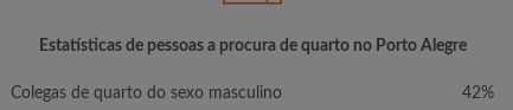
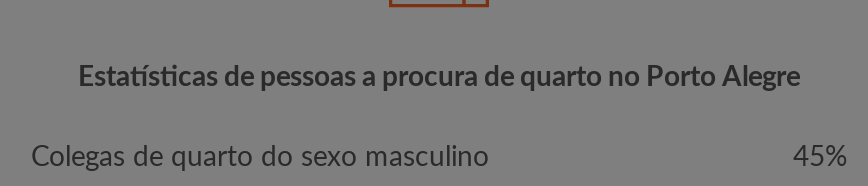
[462,85,494,102] 42% -> [793,144,847,172] 45%

